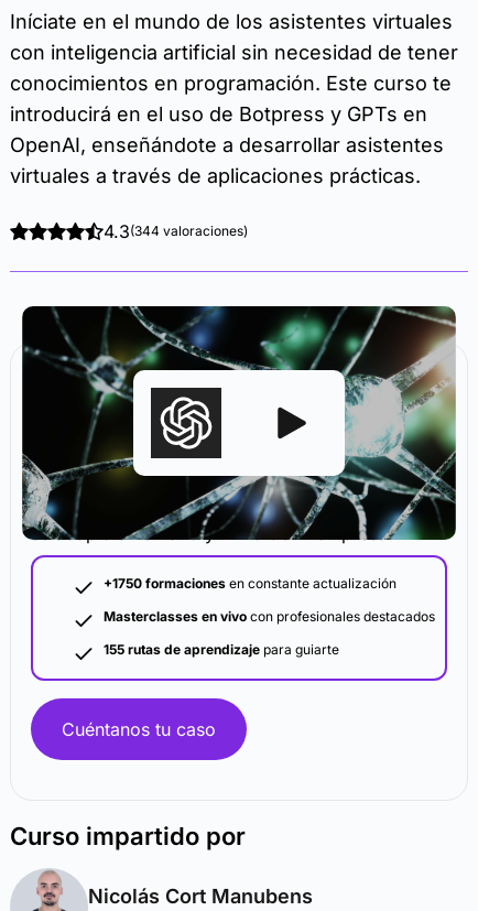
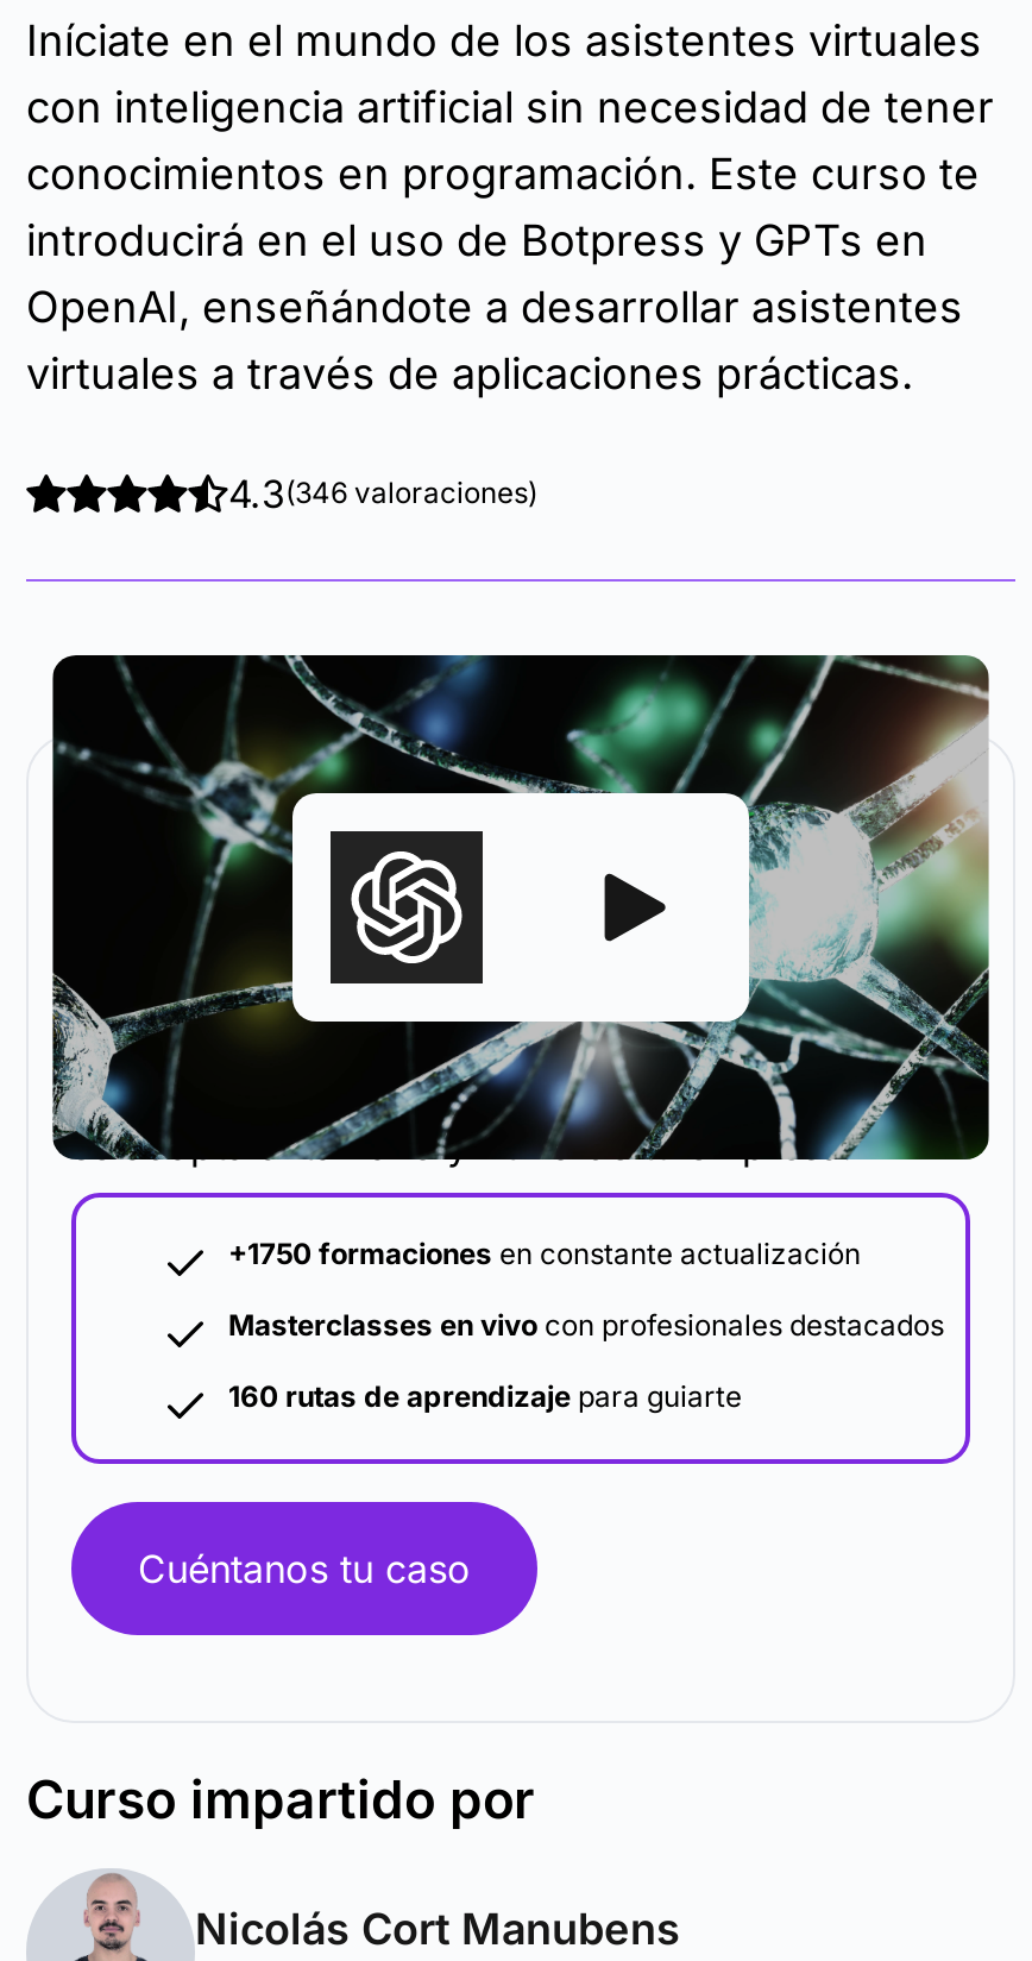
[104,220,248,242] 4.3(344 valoraciones) -> [228,470,537,517] 4.3(346 valoraciones)
[104,641,339,658] 155 rutas de aprendizaje para guiarte -> [228,1378,742,1414] 160 rutas de aprendizaje para guiarte

